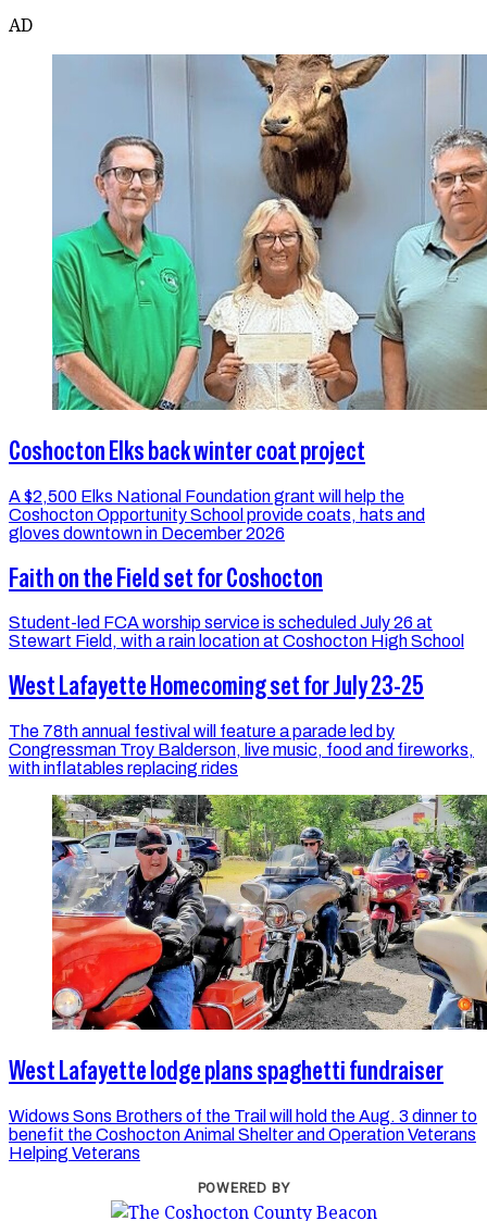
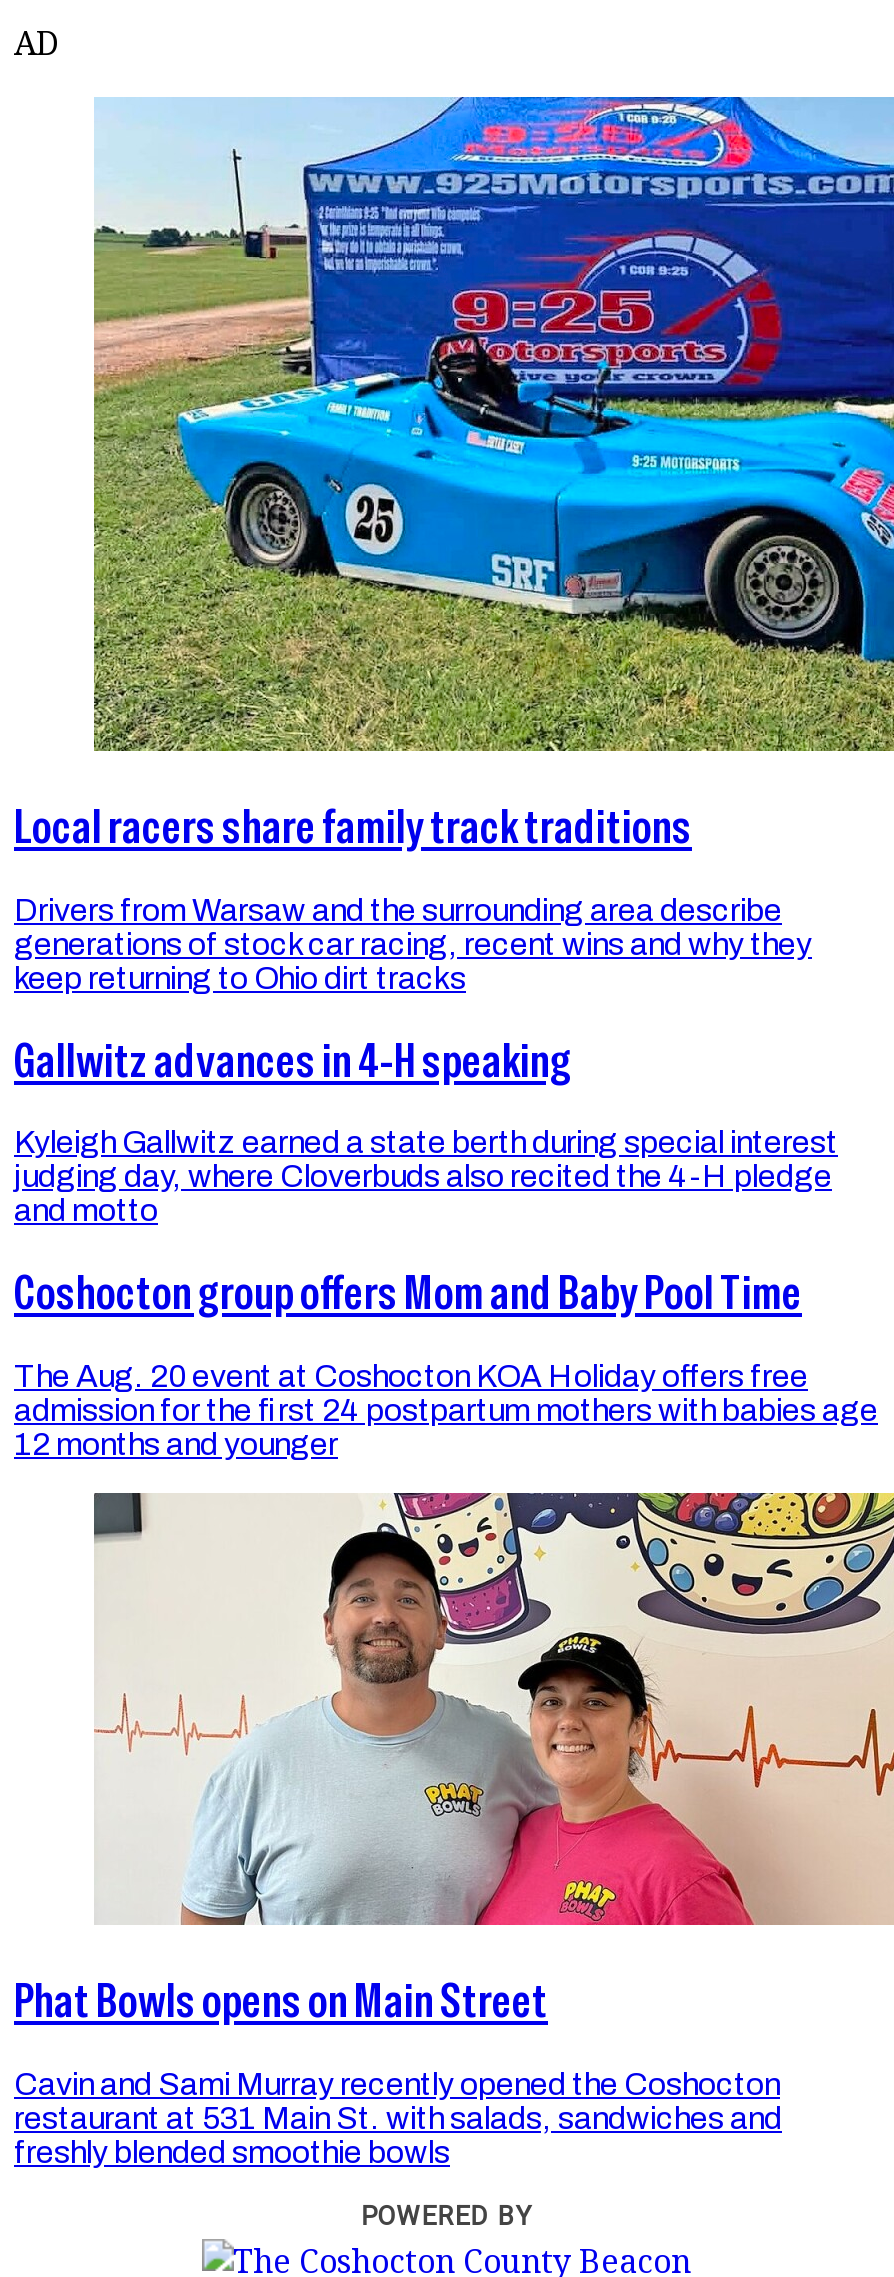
[9,53,484,467] [image] | Coshocton Elks back winter coat project -> [14,95,888,856] [image] | Local racers share family track traditions
[9,487,425,542] A $2,500 Elks National Foundation grant will help the | Coshocton Opportunity School provide coats, hats and | gloves downtown in December 2026 -> [14,892,812,994] Drivers from Warsaw and the surrounding area describe | generations of stock car racing, recent wins and why they | keep returning to Ohio dirt tracks
[9,560,323,594] Faith on the Field set for Coshocton -> [14,1028,572,1090] Gallwitz advances in 4-H speaking
[9,614,464,651] Student-led FCA worship service is scheduled July 26 at | Stewart Field, with a rain location at Coshocton High School -> [14,1126,838,1228] Kyleigh Gallwitz earned a state berth during special interest | judging day, where Cloverbuds also recited the 4-H pledge | and motto
[9,669,424,703] West Lafayette Homecoming set for July 23-25 -> [14,1262,802,1324] Coshocton group offers Mom and Baby Pool Time
[9,722,474,778] The 78th annual festival will feature a parade led by | Congressman Troy Balderson, live music, food and fireworks, | with inflatables replacing rides -> [14,1359,878,1461] The Aug. 20 event at Coshocton KOA Holiday offers free | admission for the first 24 postpartum mothers with babies age | 12 months and younger
[9,794,484,1087] [image] | West Lafayette lodge plans spaghetti fundraiser -> [14,1491,888,2031] [image] | Phat Bowls opens on Main Street
[9,1107,477,1162] Widows Sons Brothers of the Trail will hold the Aug. 3 dinner to | benefit the Coshocton Animal Shelter and Operation Veterans | Helping Veterans -> [14,2067,782,2169] Cavin and Sami Murray recently opened the Coshocton | restaurant at 531 Main St. with salads, sandwiches and | freshly blended smoothie bowls

